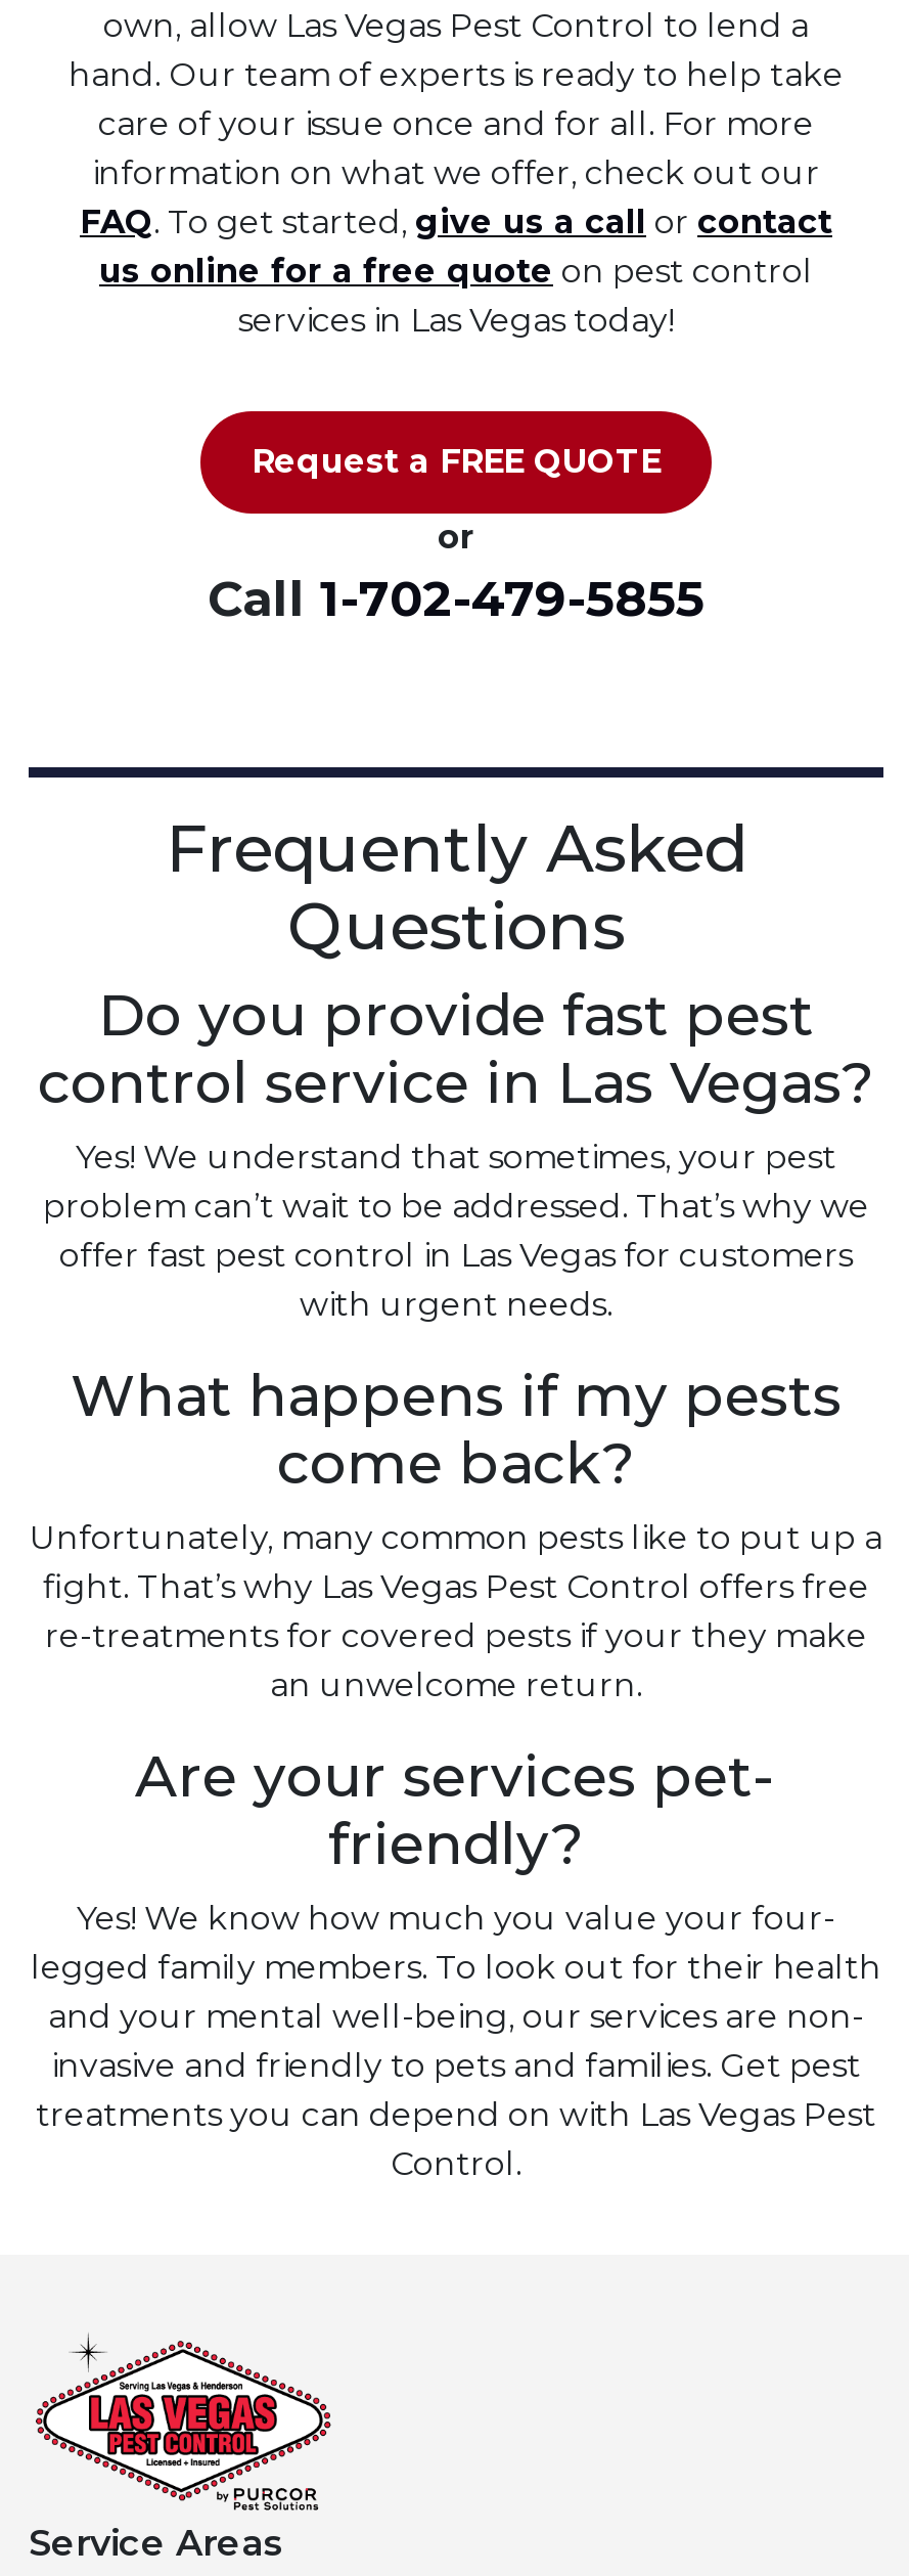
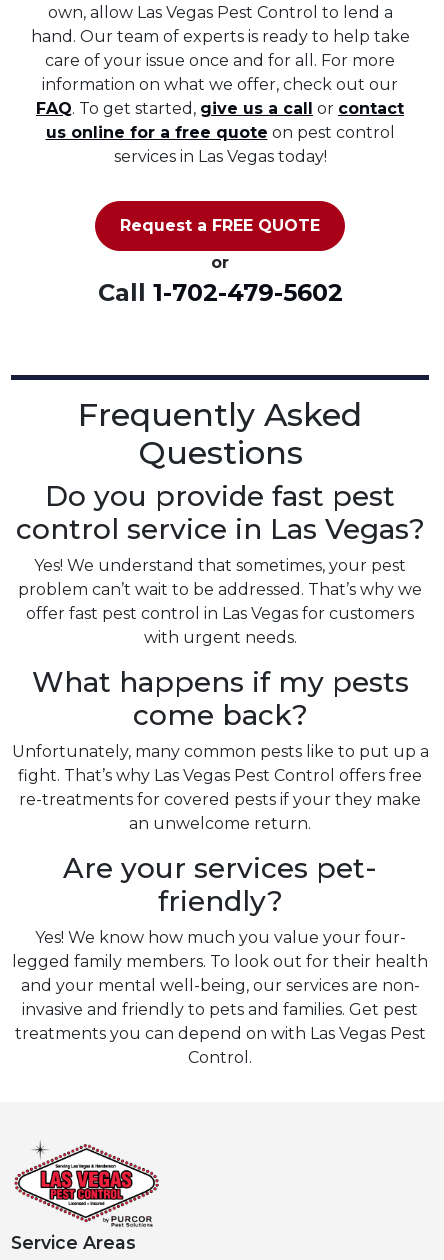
[208,569,705,629] Call 1-702-479-5855 -> [97,278,342,307] Call 1-702-479-5602

